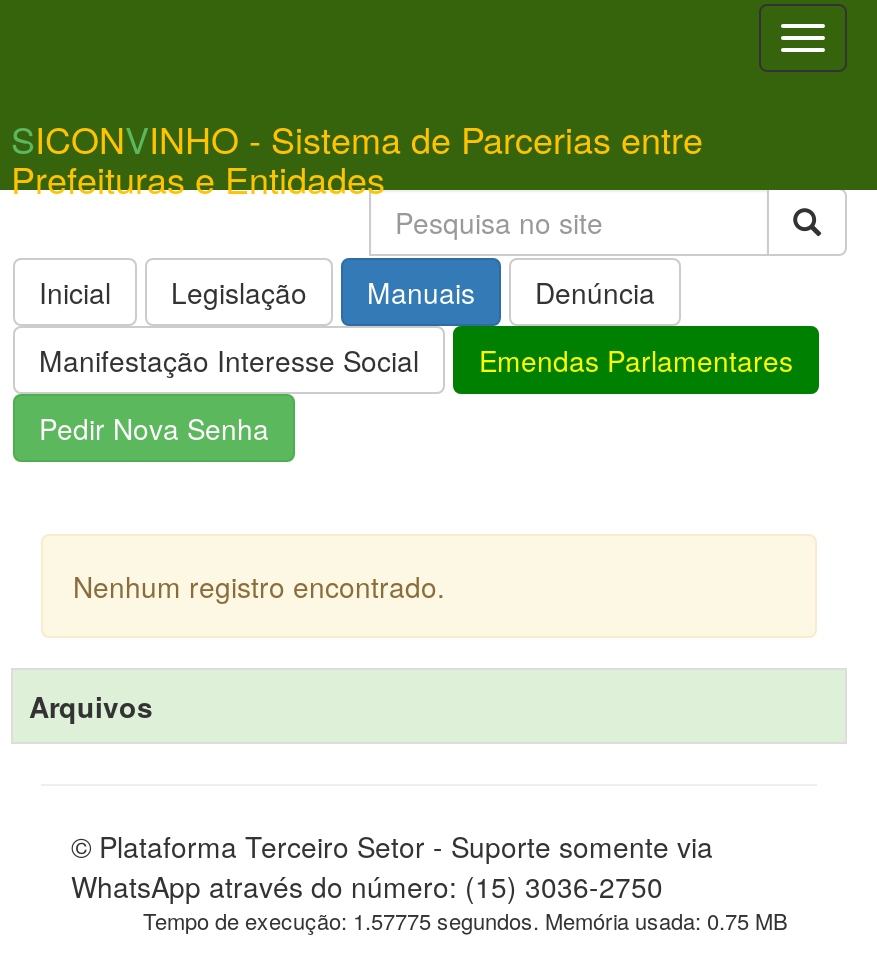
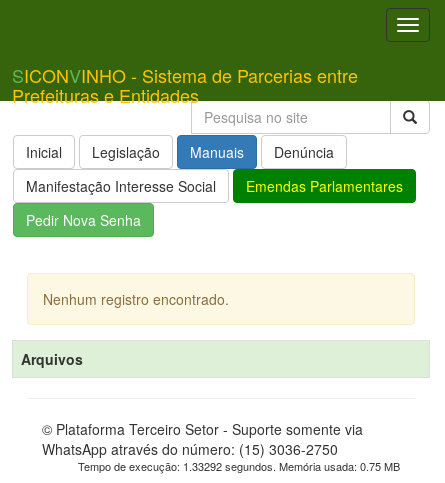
[143,904,787,936] Tempo de execução: 1.57775 segundos. Memória usada: 0.75 MB -> [78,458,400,474] Tempo de execução: 1.33292 segundos. Memória usada: 0.75 MB

